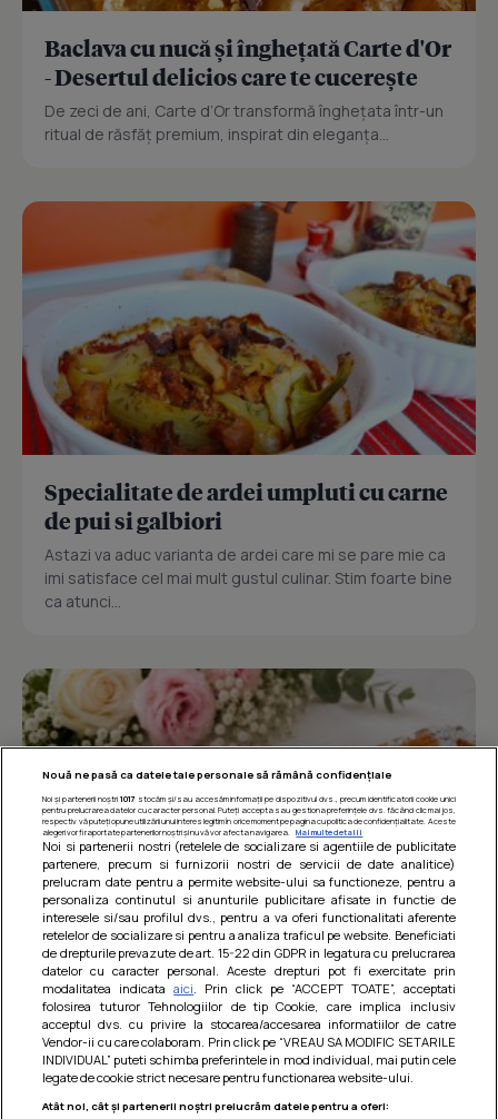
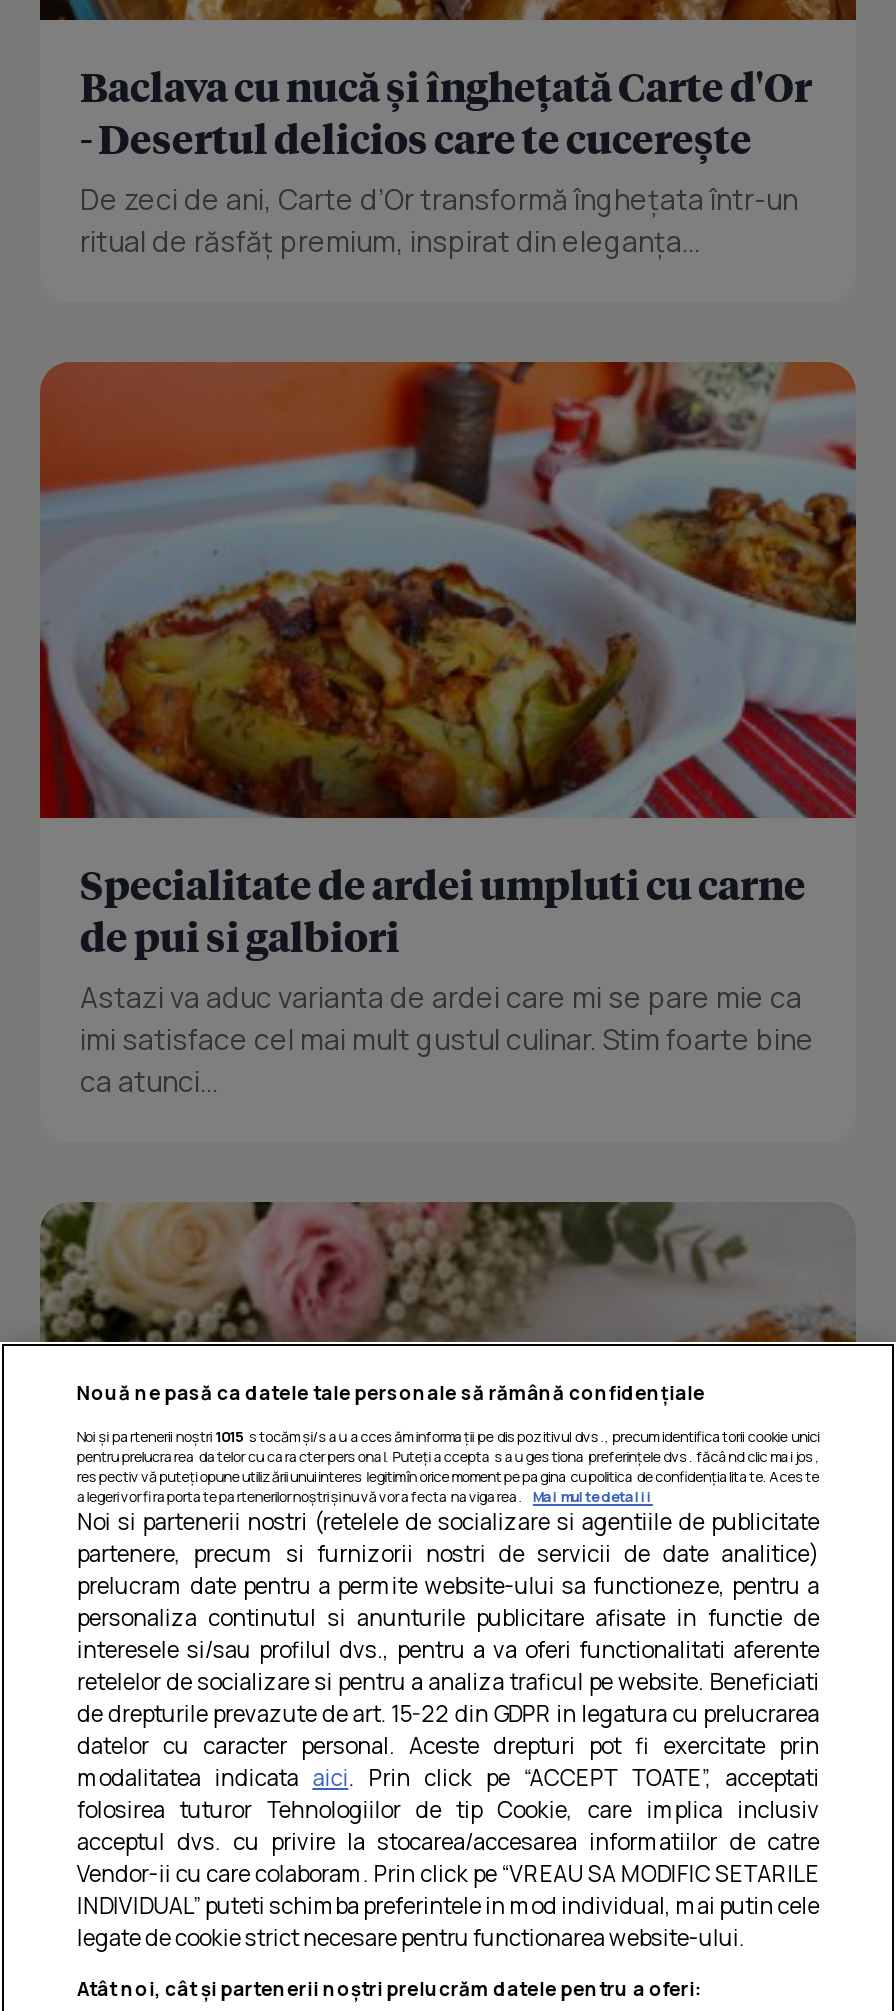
[43,793,455,804] Noi și partenerii noștri 1017 stocăm și/sau accesăm informații pe dispozitivul dvs., precum identificatorii cookie unici -> [77,1425,819,1445] Noi și partenerii noștri 1015 stocăm și/sau accesăm informații pe dispozitivul dvs., precum identificatorii cookie unici

